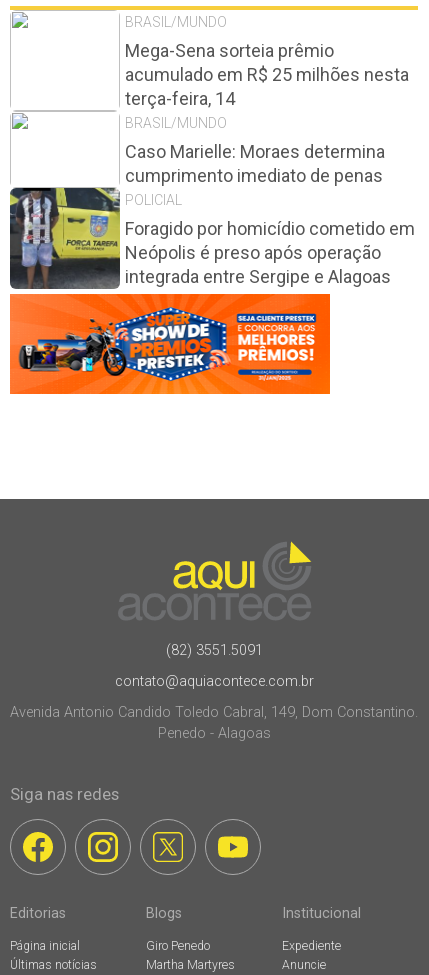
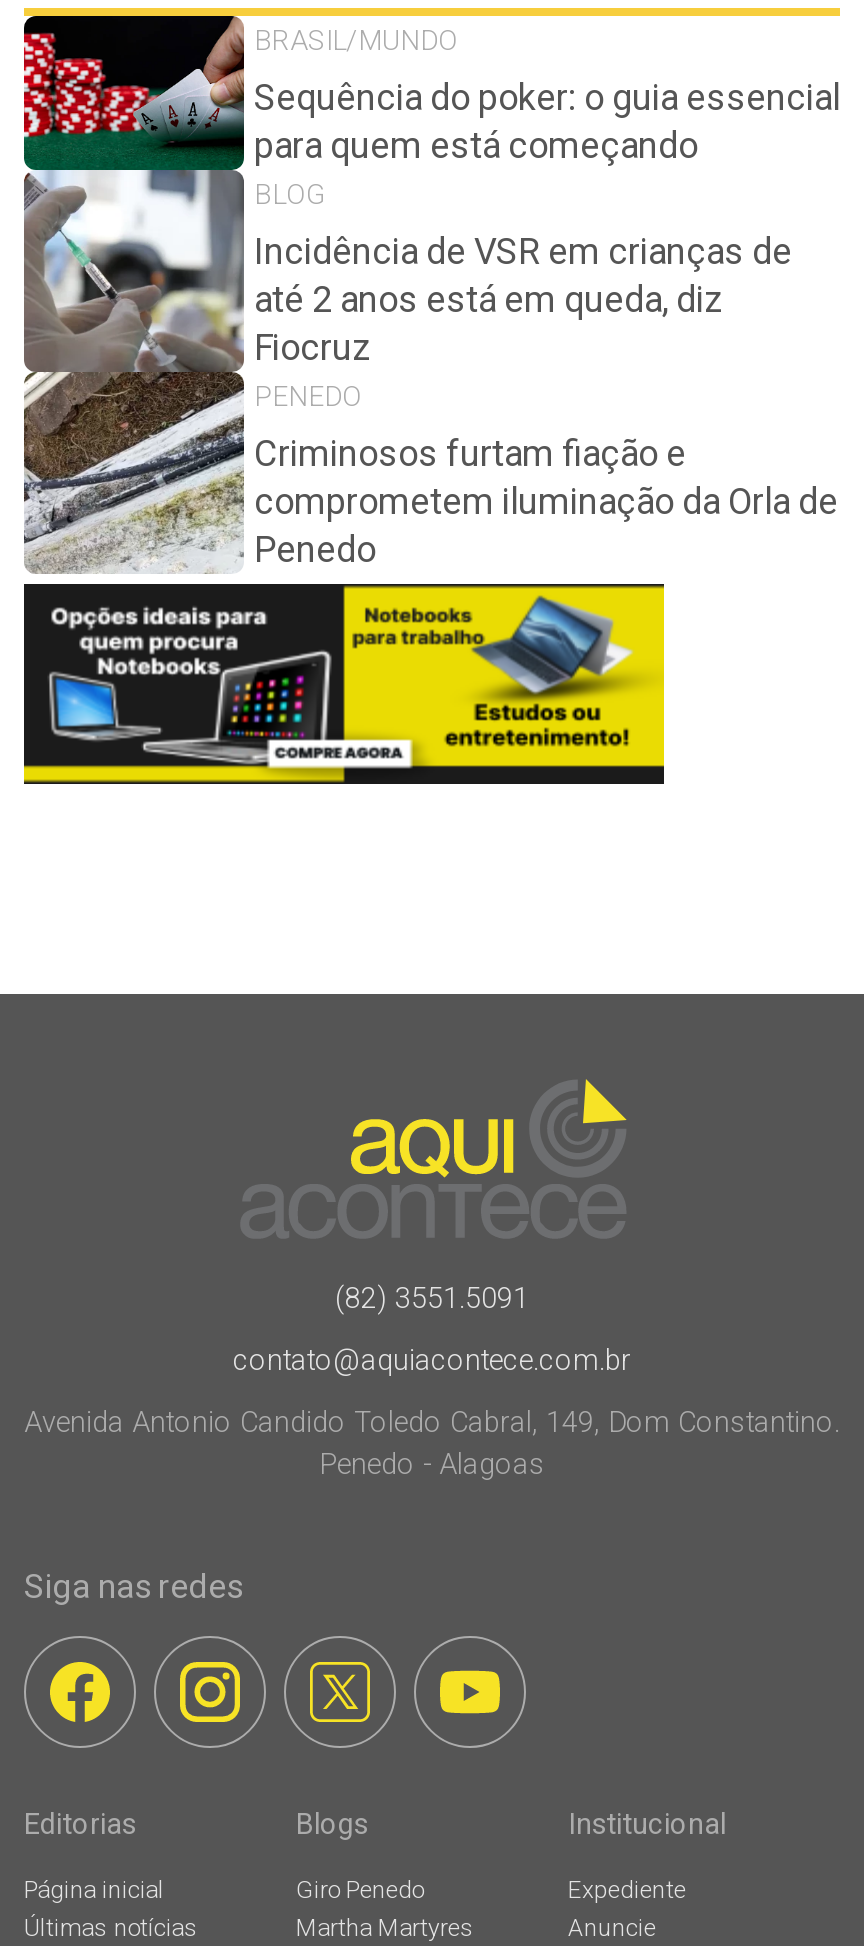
[9,9,409,395] [image] | Mega-Sena sorteia prêmio | acumulado em R$ 25 milhões nesta | terça-feira, 14 | BRASIL/MUNDO -> [22,14,840,786] [image] | Sequência do poker: o guia essencial | para quem está começando | BLOG
[125,141,385,208] Caso Marielle: Moraes determina | cumprimento imediato de penas | POLICIAL -> [254,230,792,412] Incidência de VSR em crianças de | até 2 anos está em queda, diz | Fiocruz | PENEDO
[125,218,415,287] Foragido por homicídio cometido em | Neópolis é preso após operação | integrada entre Sergipe e Alagoas -> [254,432,838,570] Criminosos furtam fiação e | comprometem iluminação da Orla de | Penedo

